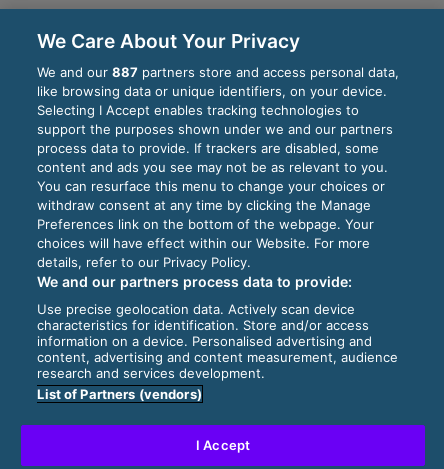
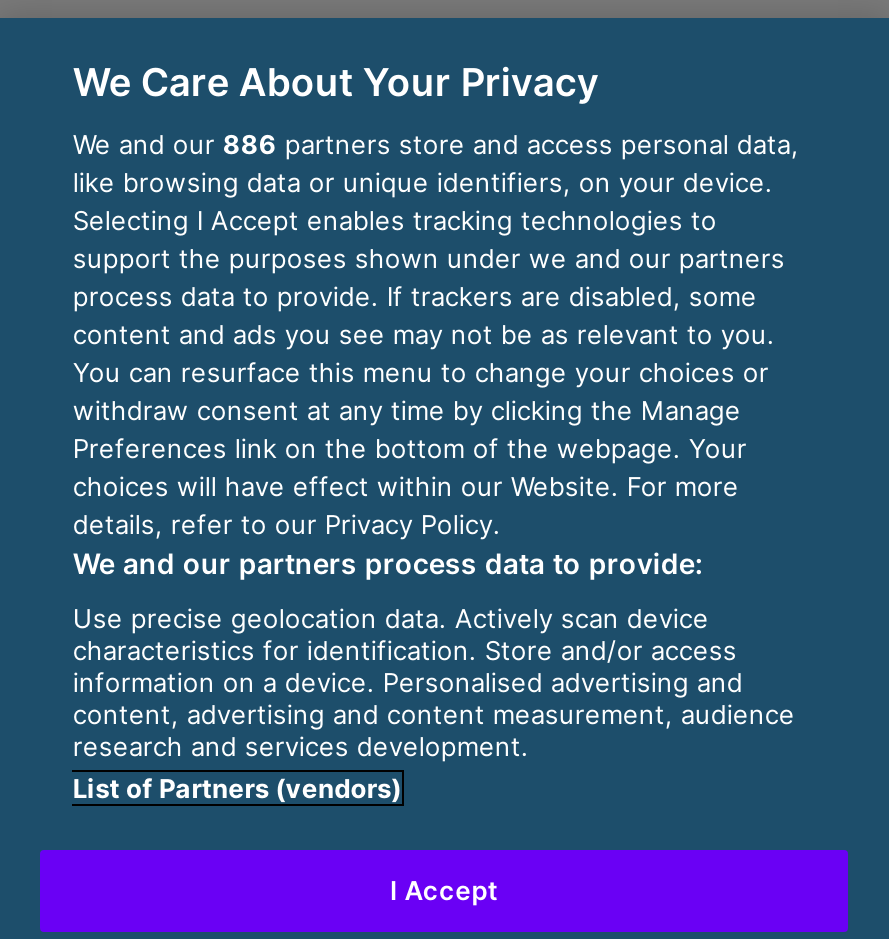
[37,64,399,80] We and our 887 partners store and access personal data, -> [73,128,799,160] We and our 886 partners store and access personal data,

